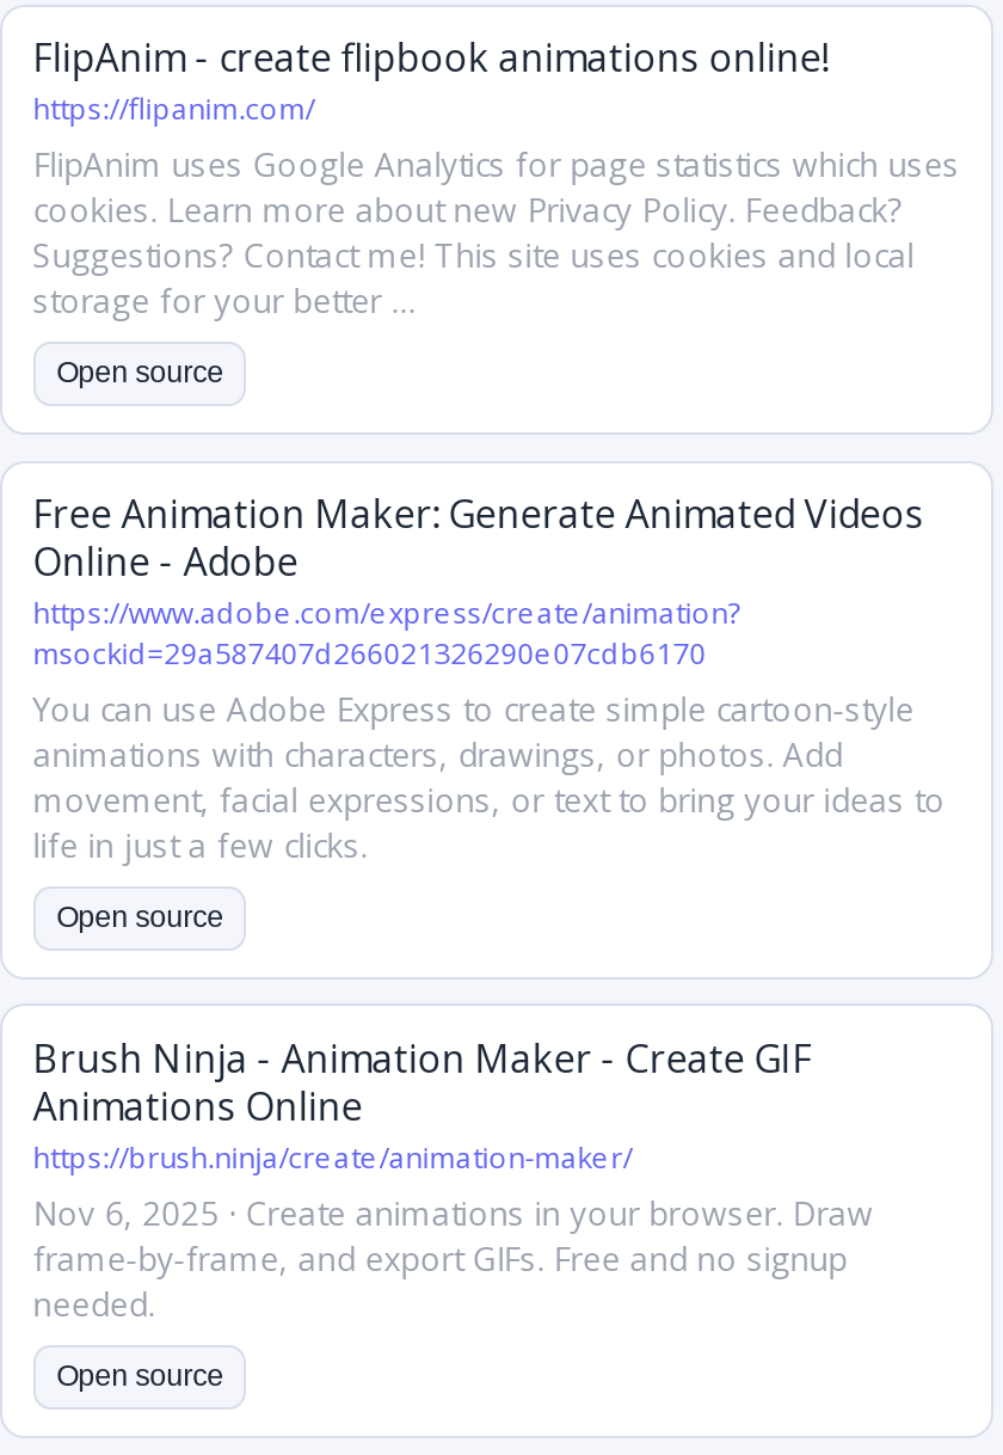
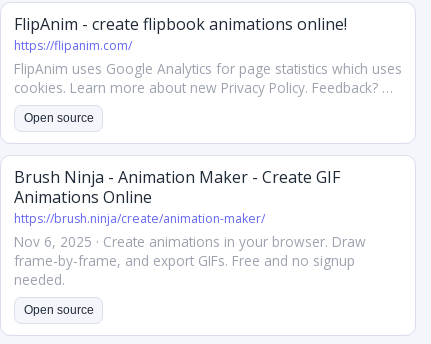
[33,186,945,867] cookies. Learn more about new Privacy Policy. Feedback? | Suggestions? Contact me! This site uses cookies and local | storage for your better … | Open source | Free Animation Maker: Generate Animated Videos | Online - Adobe | https://www.adobe.com/express/create/animation? | msockid=29a587407d266021326290e07cdb6170 | You can use Adobe Express to create simple cartoon-style | animations with characters, drawings, or photos. Add | movement, facial expressions, or text to bring your ideas to | life in just a few clicks. -> [14,78,393,97] cookies. Learn more about new Privacy Policy. Feedback? …

